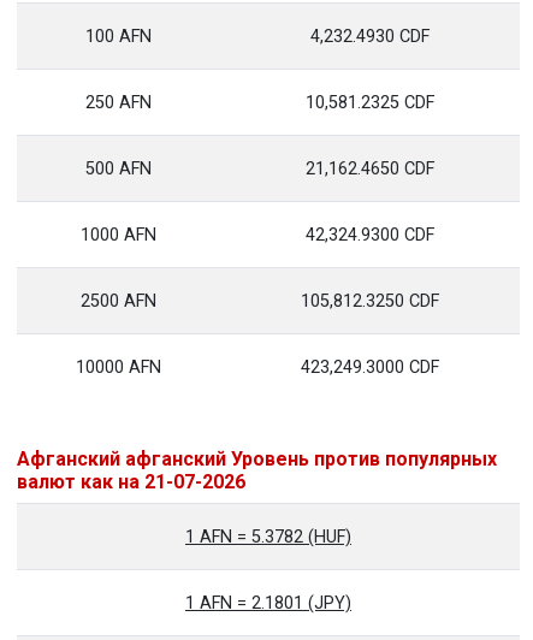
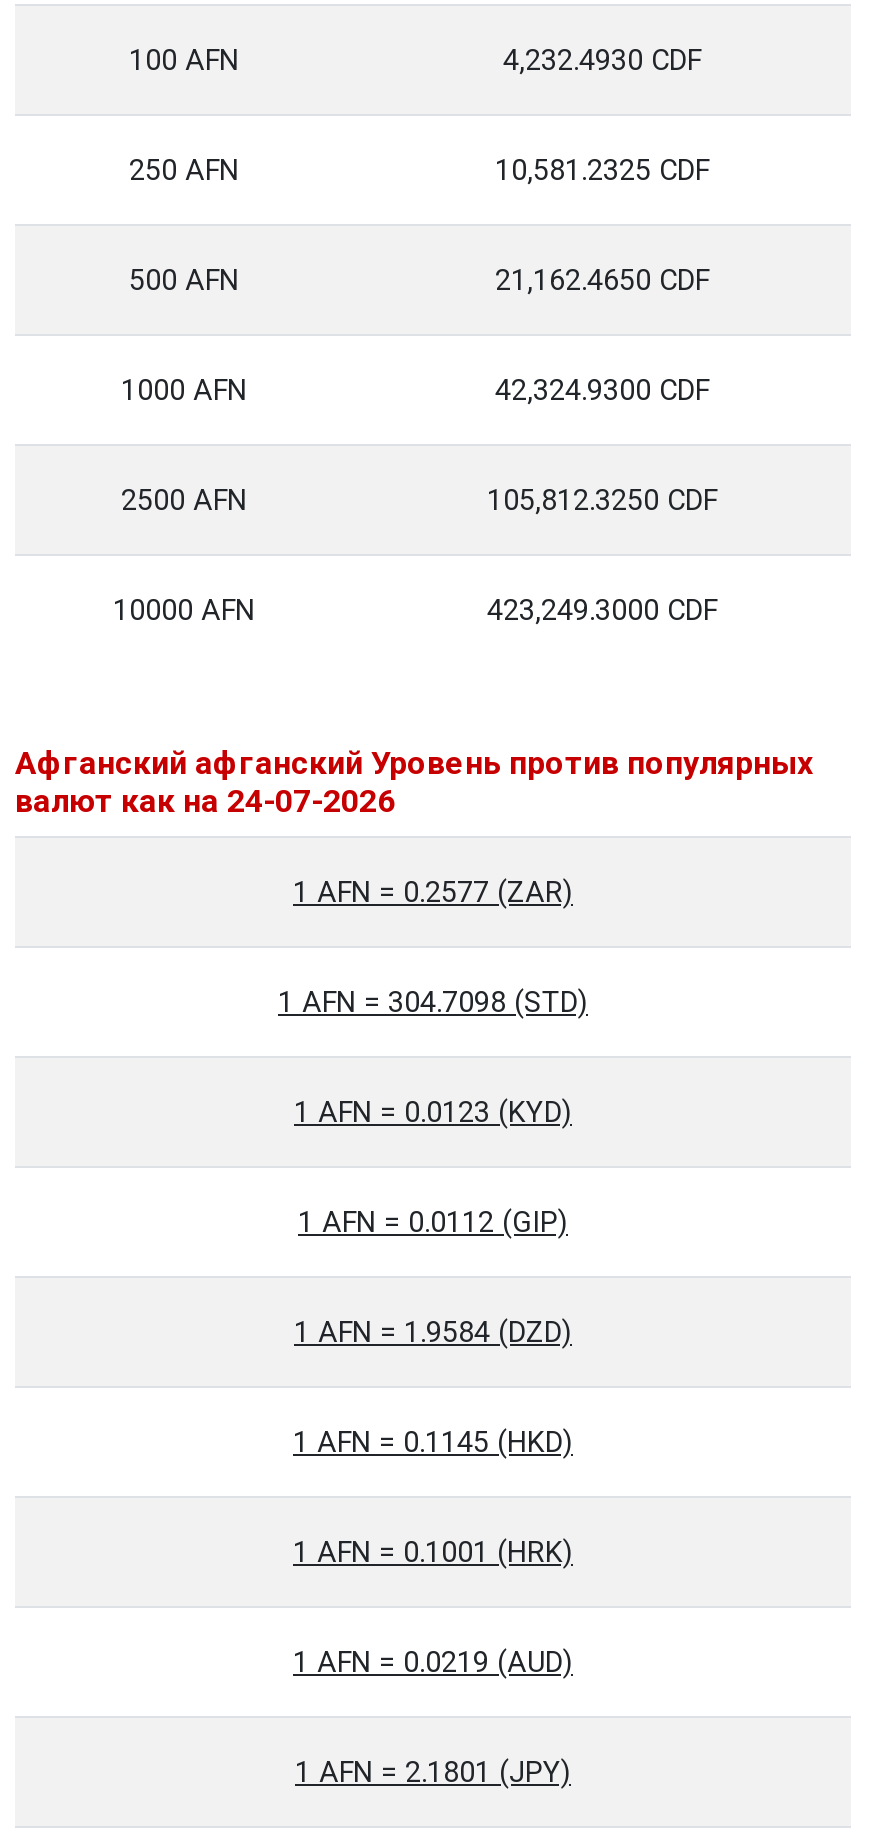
[17,470,351,547] валют как на 21-07-2026 | 1 AFN = 5.3782 (HUF) -> [15,782,588,1680] валют как на 24-07-2026 | 1 AFN = 0.2577 (ZAR) | 1 AFN = 304.7098 (STD) | 1 AFN = 0.0123 (KYD) | 1 AFN = 0.0112 (GIP) | 1 AFN = 1.9584 (DZD) | 1 AFN = 0.1145 (HKD) | 1 AFN = 0.1001 (HRK) | 1 AFN = 0.0219 (AUD)

